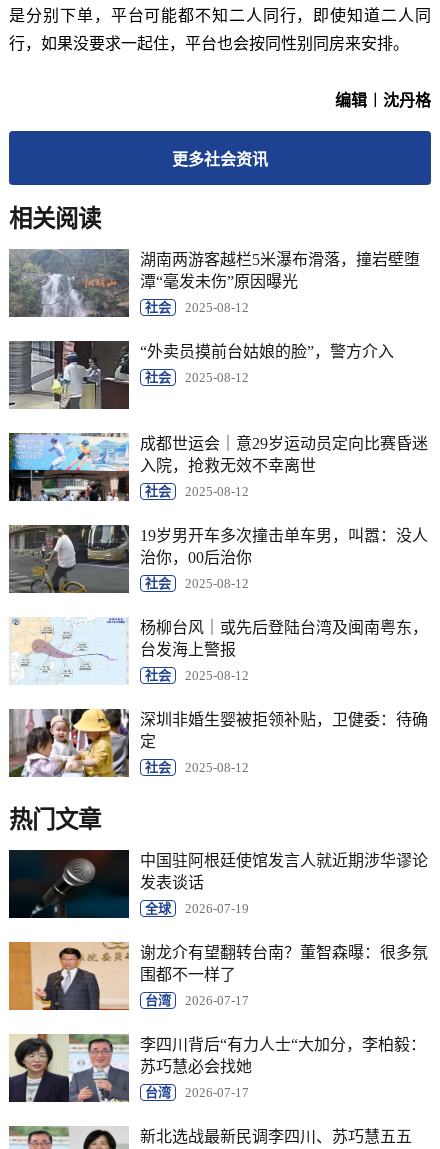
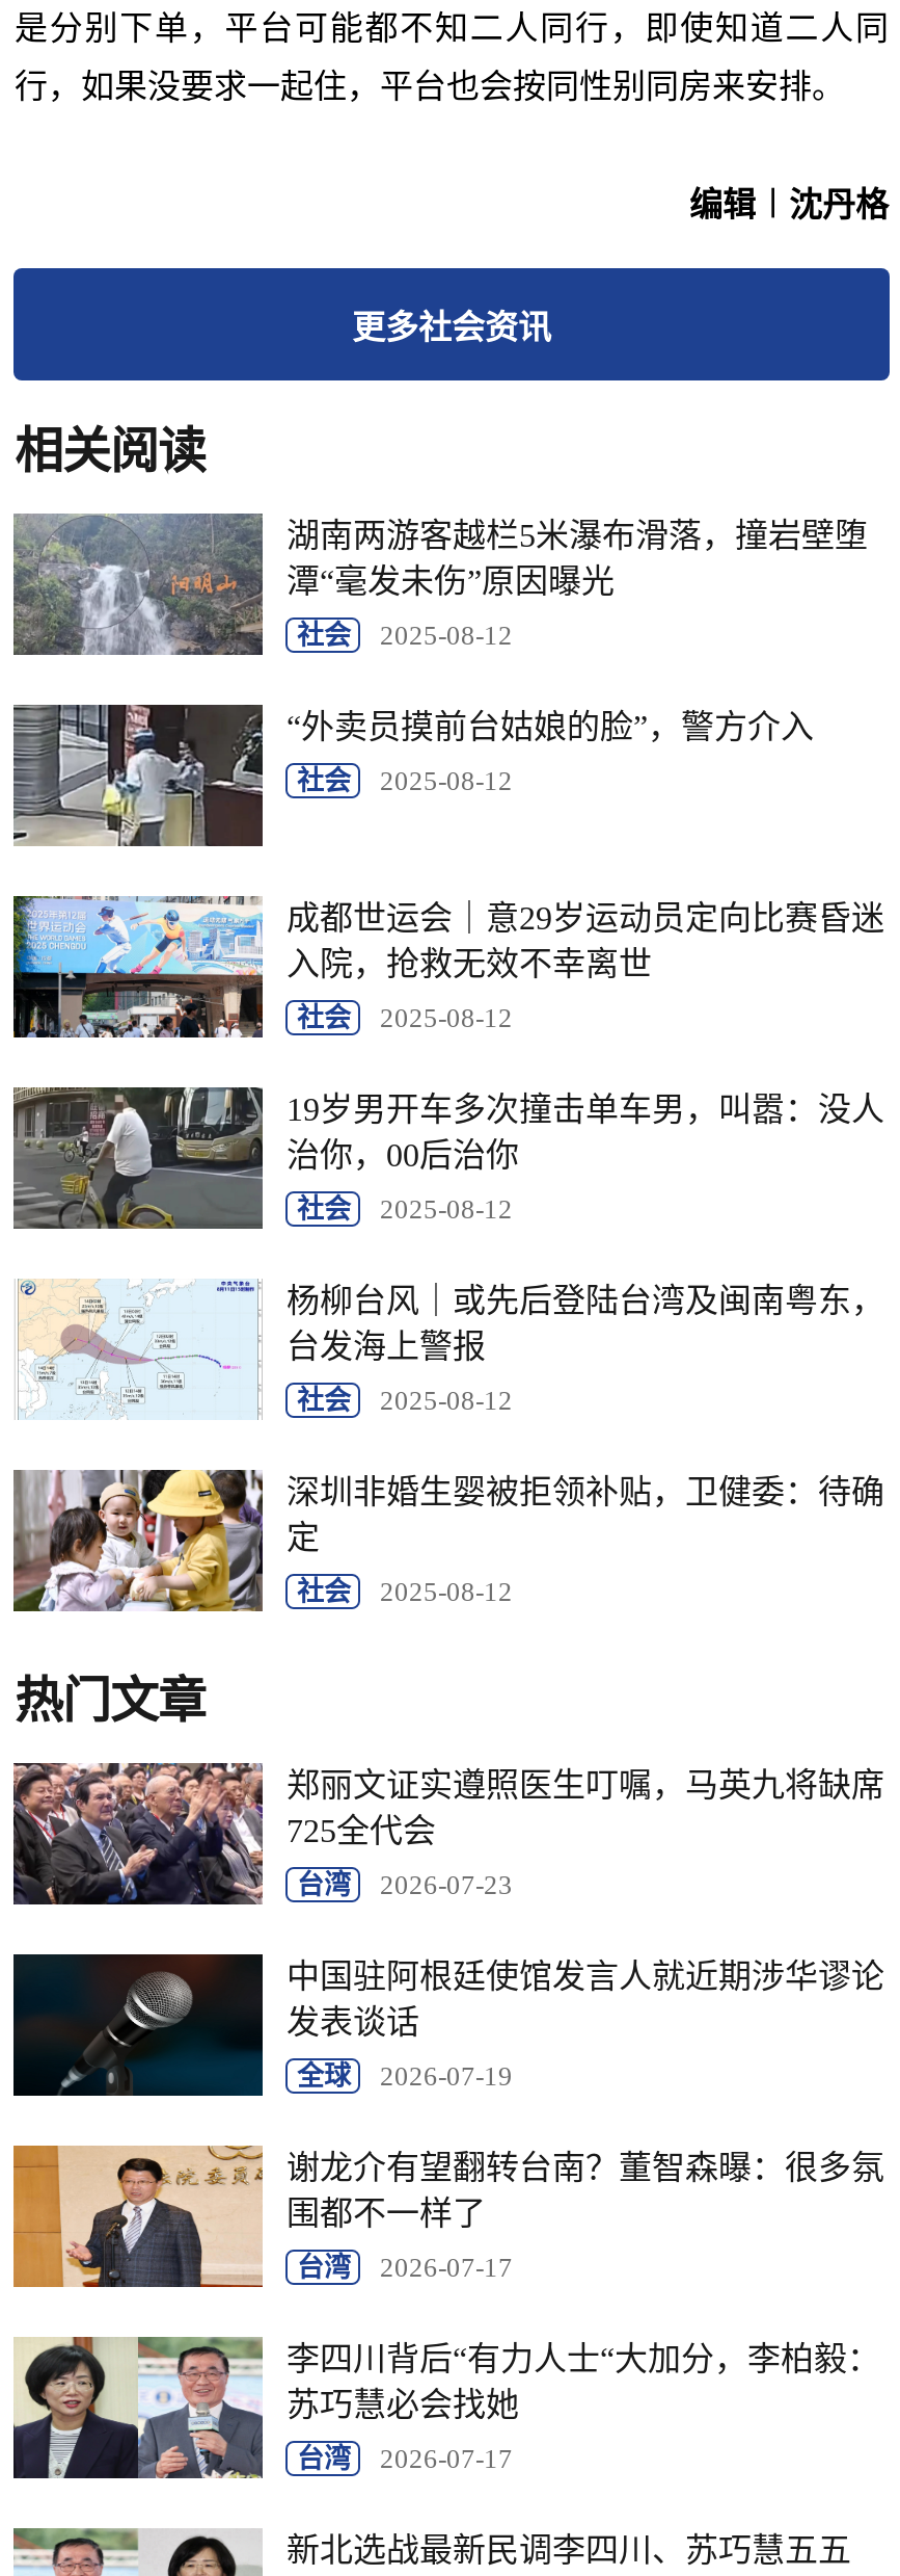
none -> [11,1761,884,1907] [image] | 郑丽文证实遵照医生叮嘱，马英九将缺席 | 725全代会 | 台湾 | 2026-07-23

